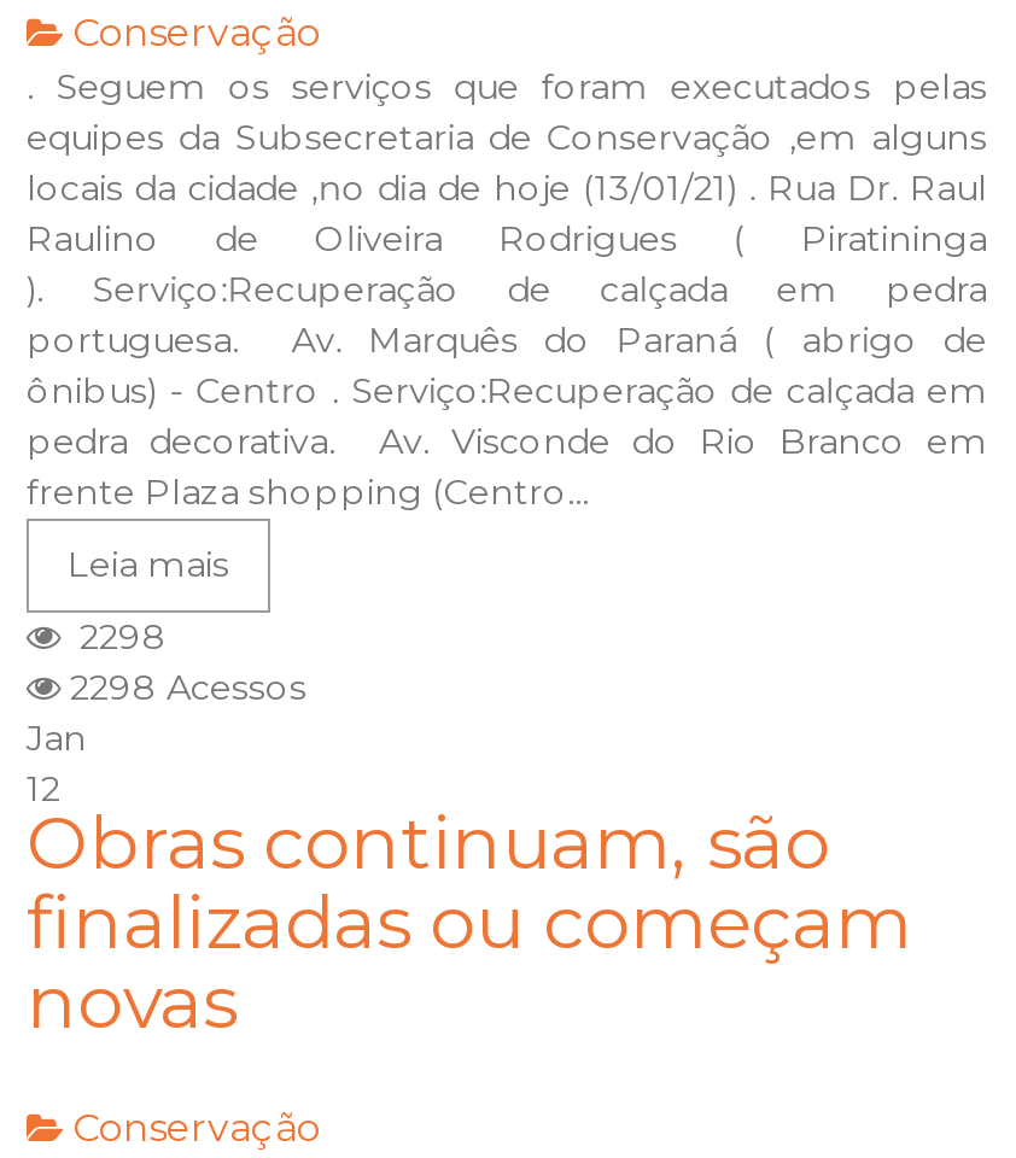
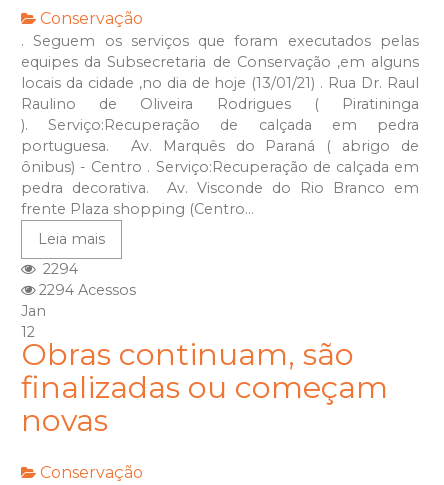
[60,616,167,659] 2298 -> [35,260,78,278] 2294
[60,667,306,710] 2298 Acessos -> [35,281,136,299] 2294 Acessos

